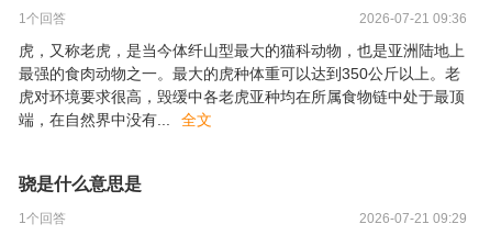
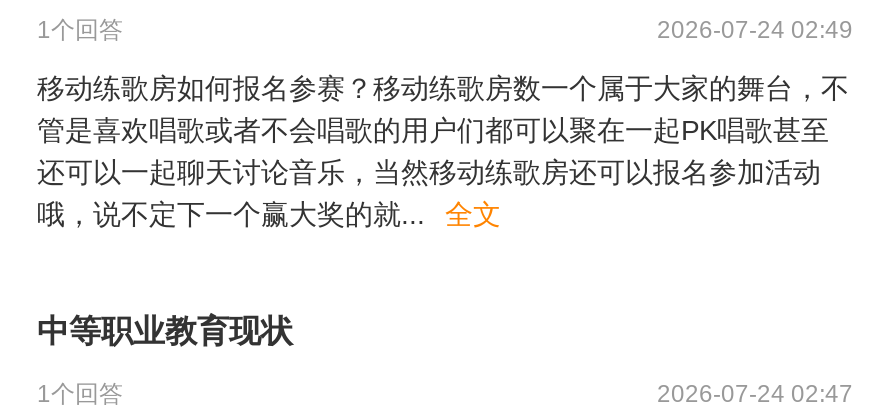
[359,11,467,26] 2026-07-21 09:36 -> [657,16,853,44] 2026-07-24 02:49
[19,42,465,128] 虎，又称老虎，是当今体纤山型最大的猫科动物，也是亚洲陆地上 | 最强的食肉动物之一。最大的虎种体重可以达到350公斤以上。老 | 虎对环境要求很高，毁缓中各老虎亚种均在所属食物链中处于最顶 | 端，在自然界中没有... -> [37,72,849,230] 移动练歌房如何报名参赛？移动练歌房数一个属于大家的舞台，不 | 管是喜欢唱歌或者不会唱歌的用户们都可以聚在一起PK唱歌甚至 | 还可以一起聊天讨论音乐，当然移动练歌房还可以报名参加活动 | 哦，说不定下一个赢大奖的就...
[19,175,142,193] 骁是什么意思是 -> [37,314,293,348] 中等职业教育现状
[359,211,467,226] 2026-07-21 09:29 -> [657,380,853,408] 2026-07-24 02:47

